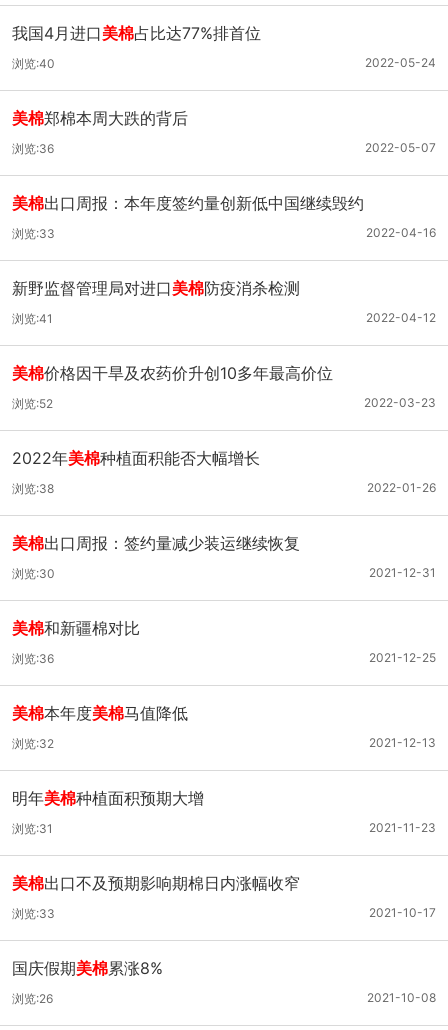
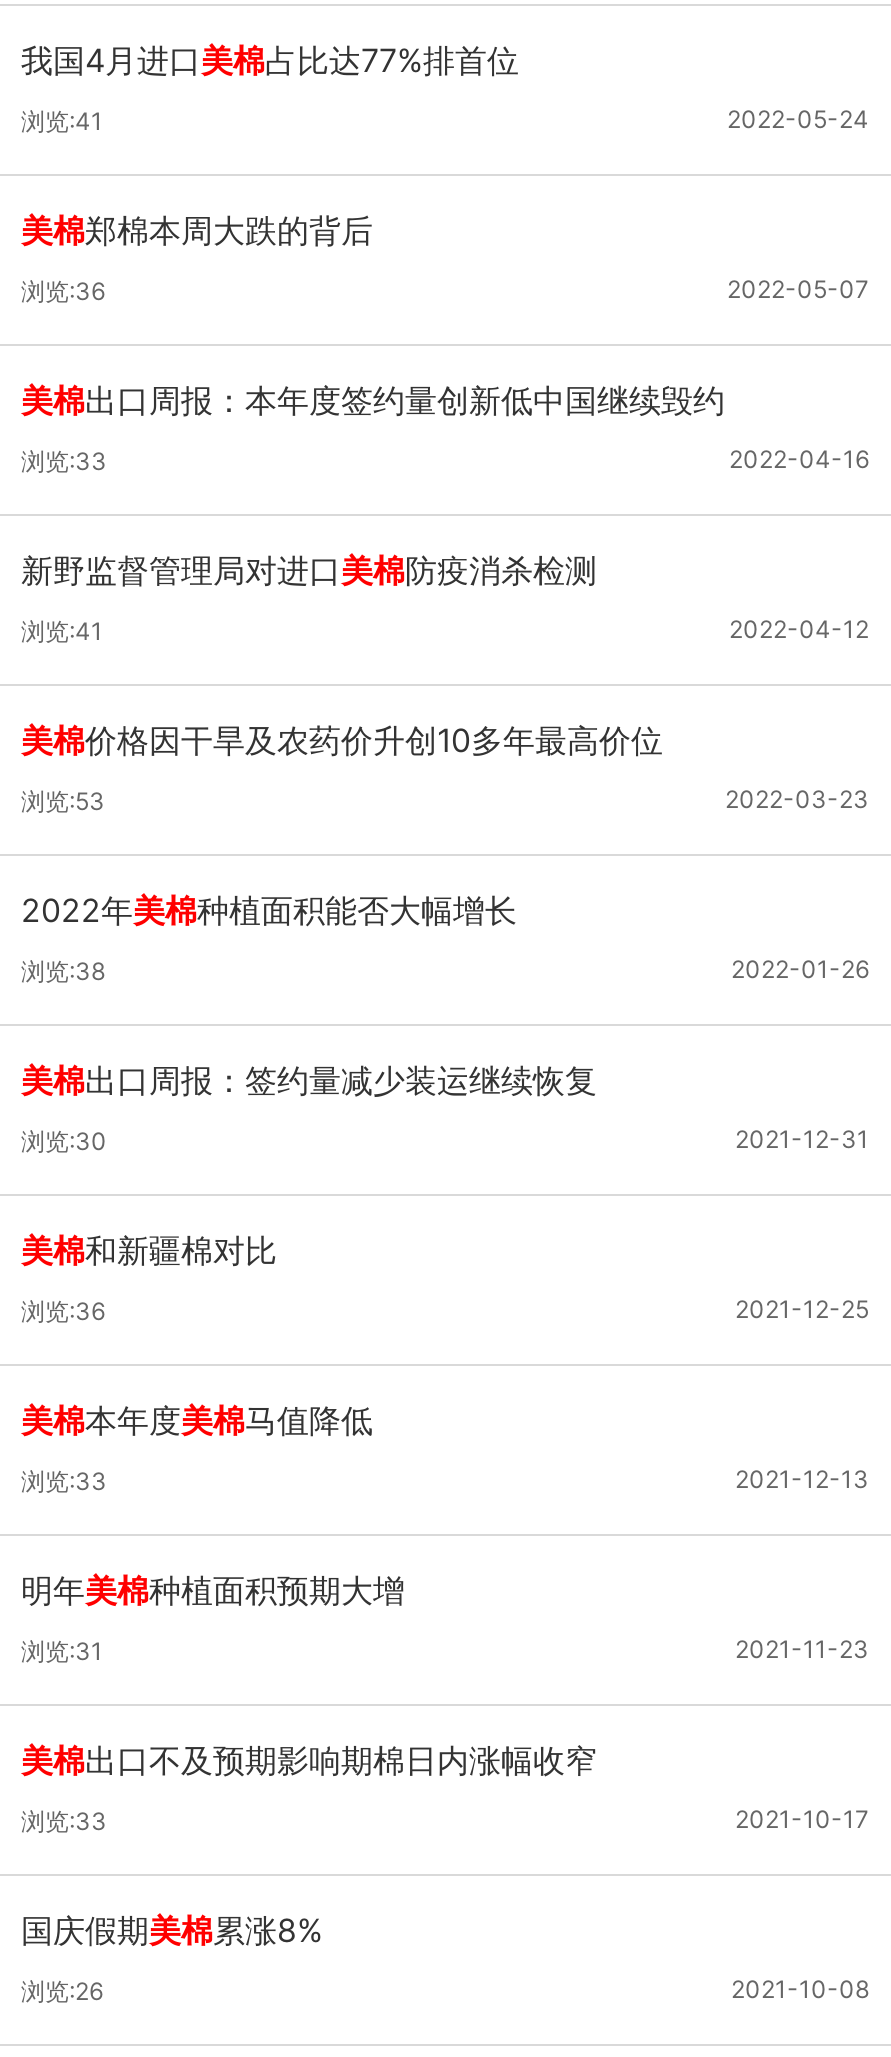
[12,56,55,71] 浏览:40 -> [21,106,103,136] 浏览:41
[12,396,53,411] 浏览:52 -> [21,786,105,816] 浏览:53
[12,736,54,751] 浏览:32 -> [21,1466,107,1496] 浏览:33

